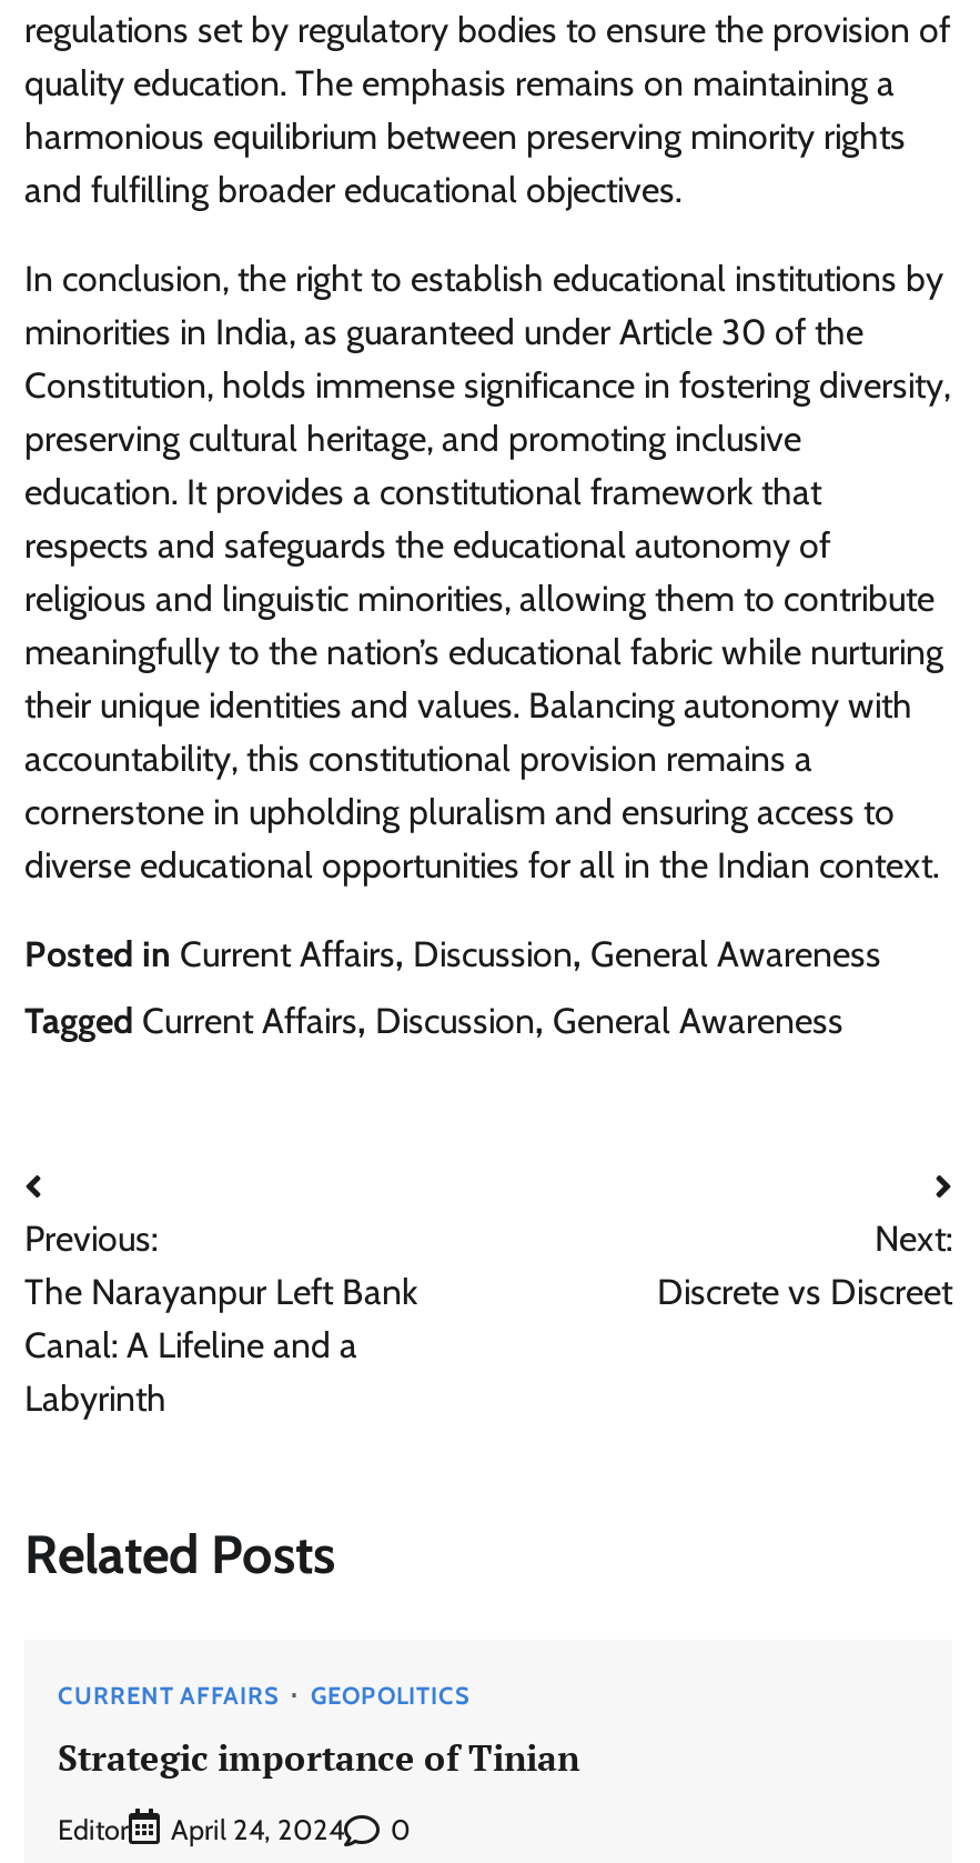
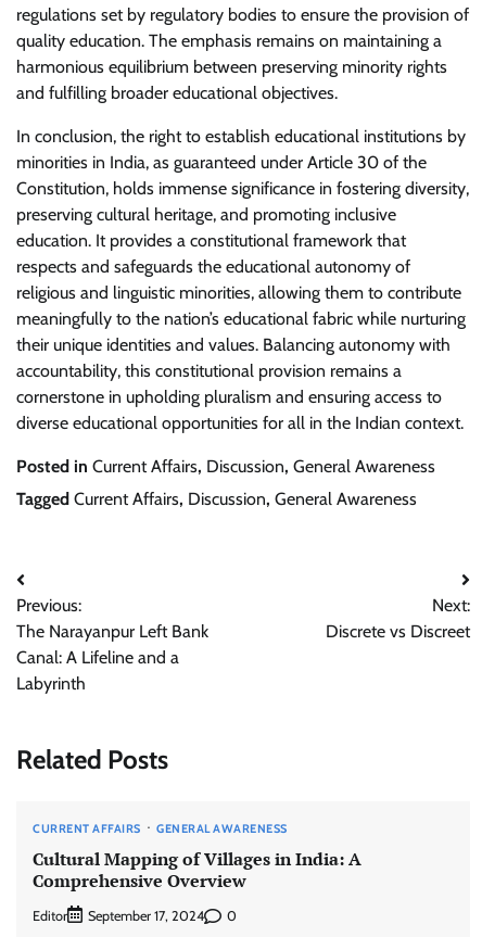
[311,1679,469,1710] GEOPOLITICS -> [156,820,287,836] GENERAL AWARENESS
[58,1733,579,1782] Strategic importance of Tinian -> [33,847,361,893] Cultural Mapping of Villages in India: A | Comprehensive Overview
[171,1814,344,1847] April 24, 2024 -> [88,908,204,924] September 17, 2024

